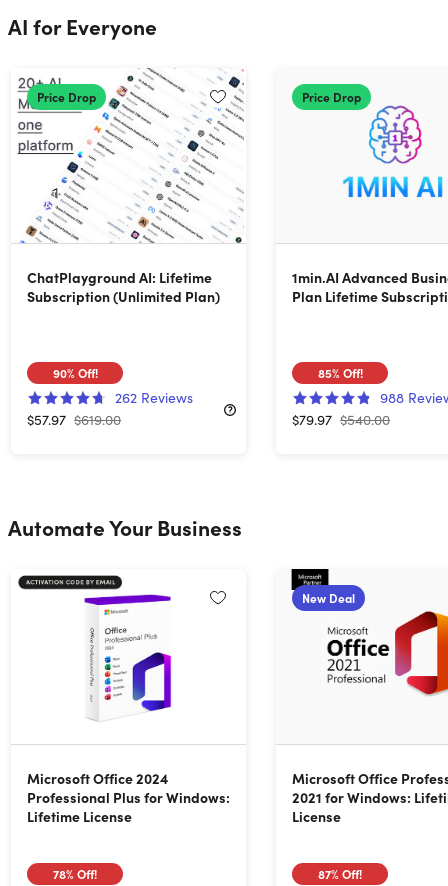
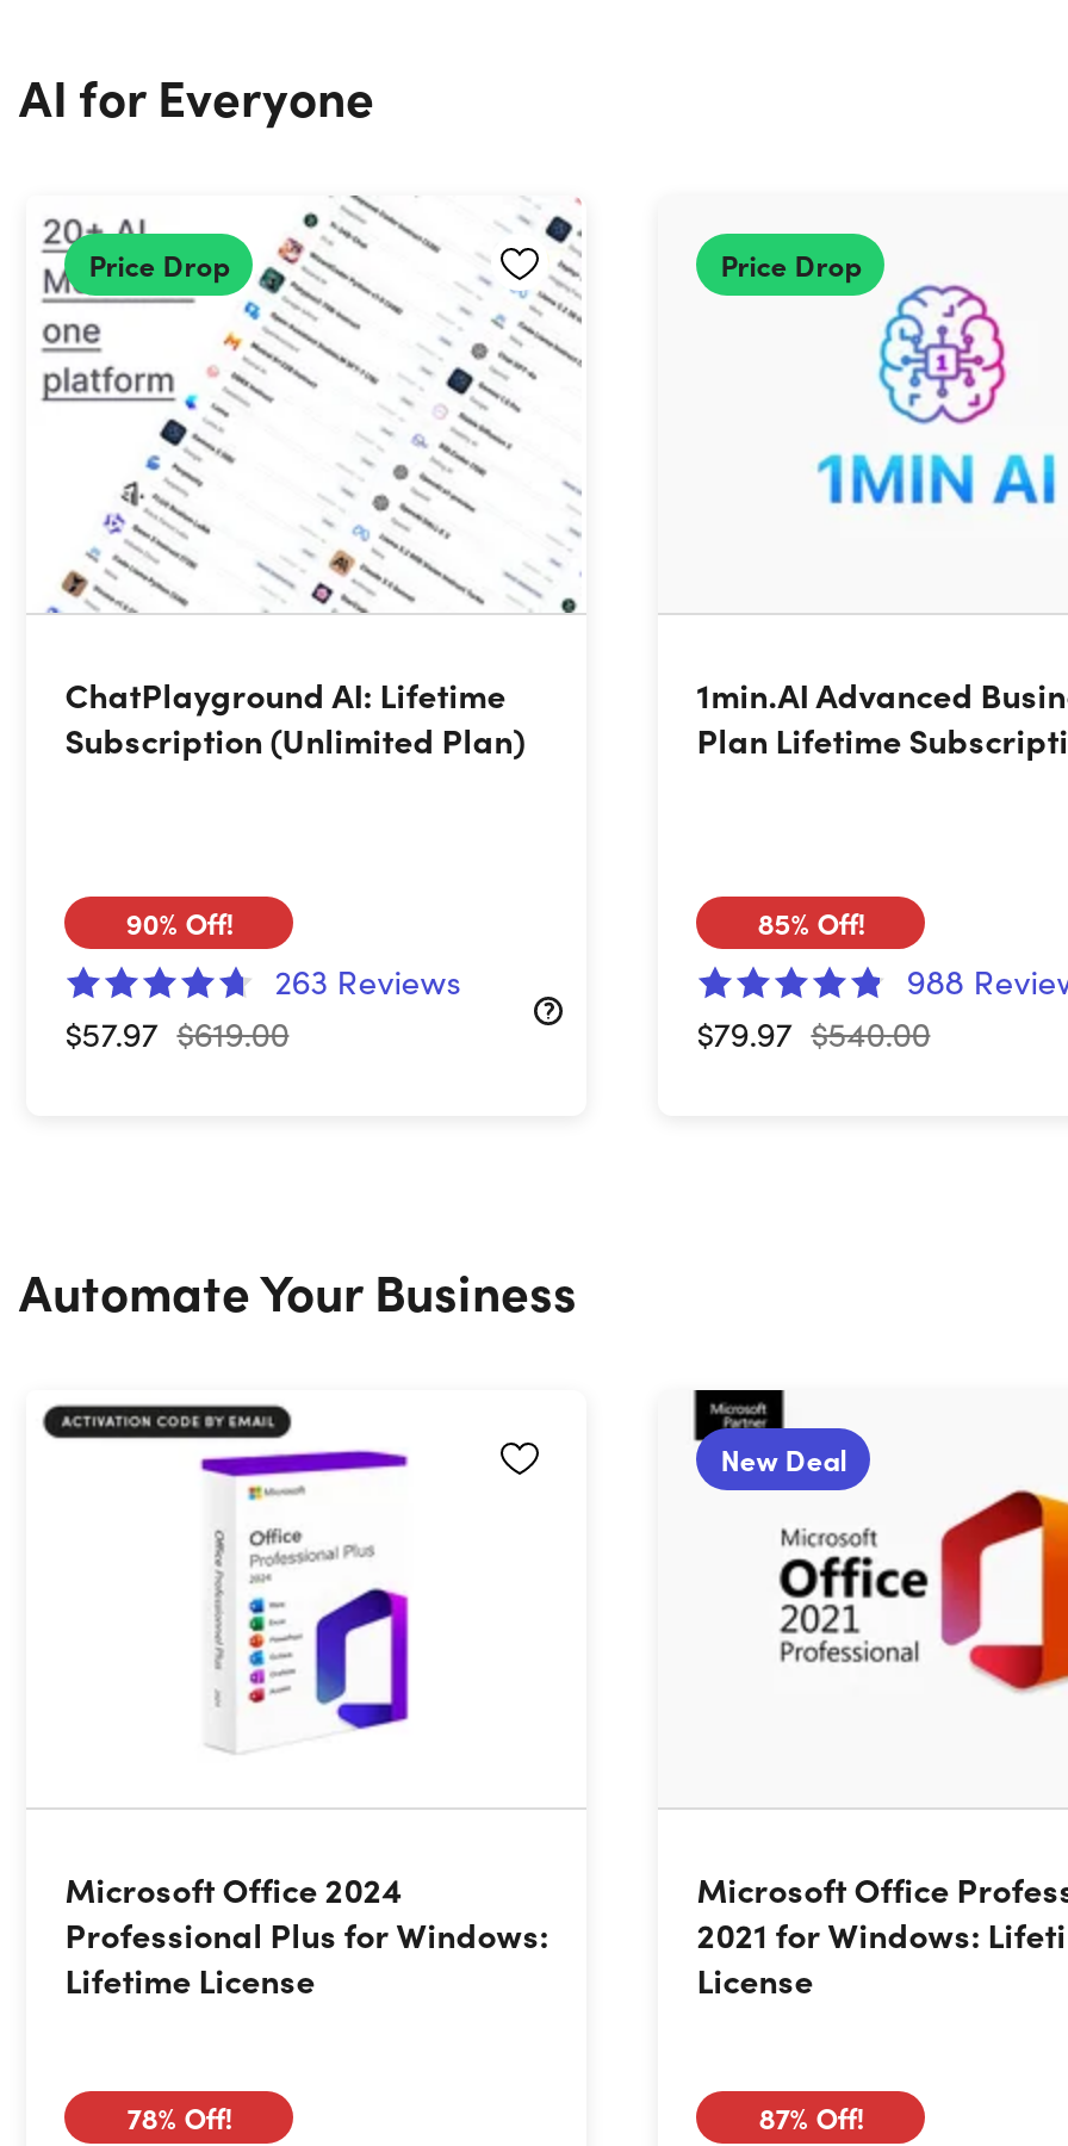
[115,387,193,407] 262 Reviews -> [275,955,461,1003] 263 Reviews

